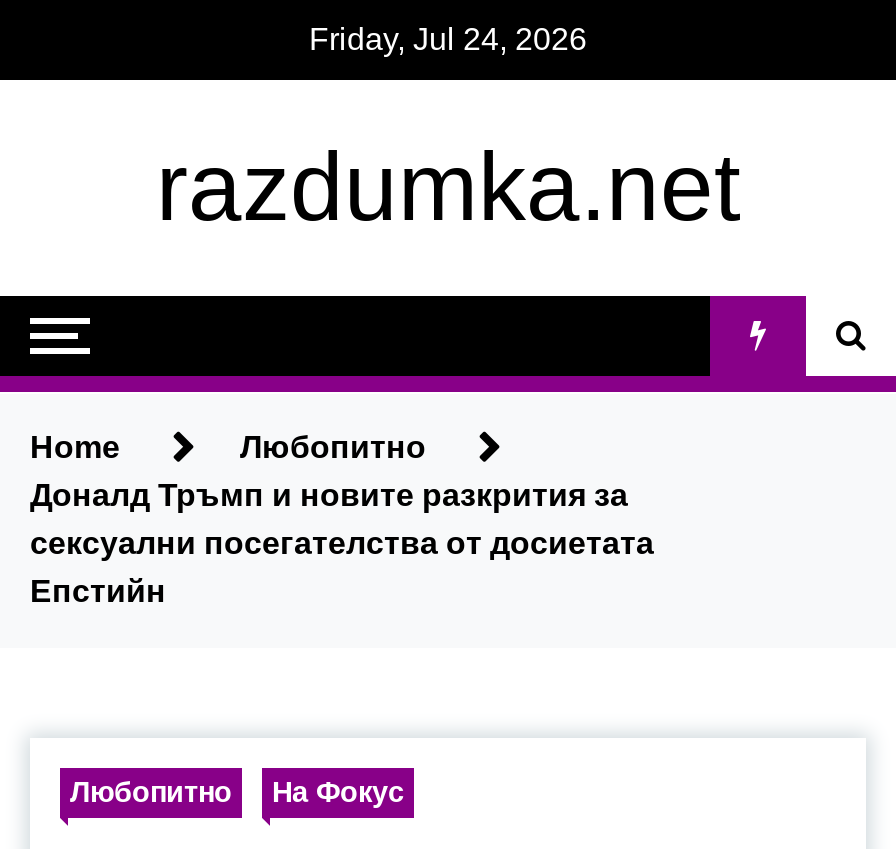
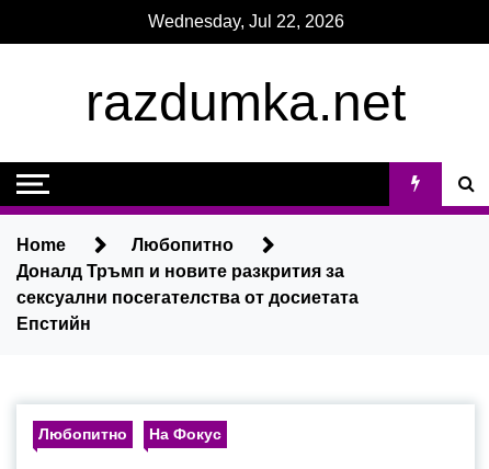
[309,22,587,56] Friday, Jul 24, 2026 -> [147,12,344,31] Wednesday, Jul 22, 2026

